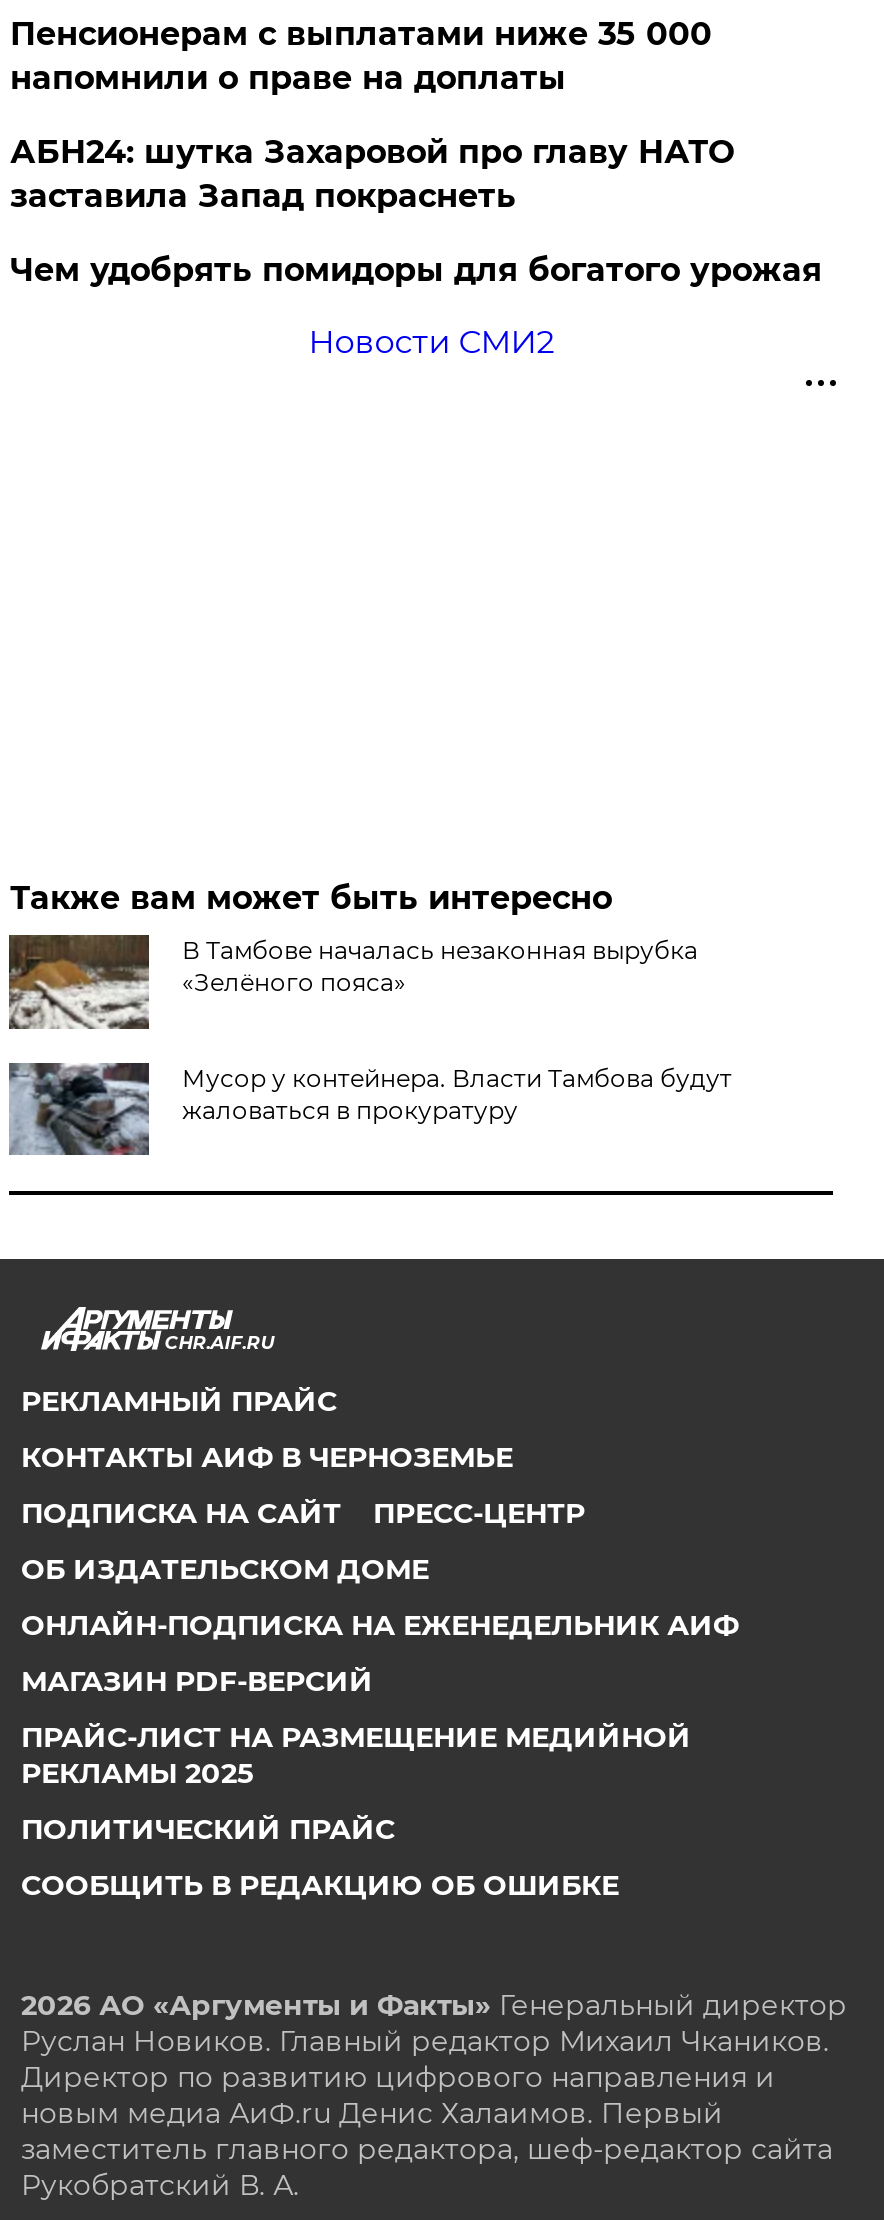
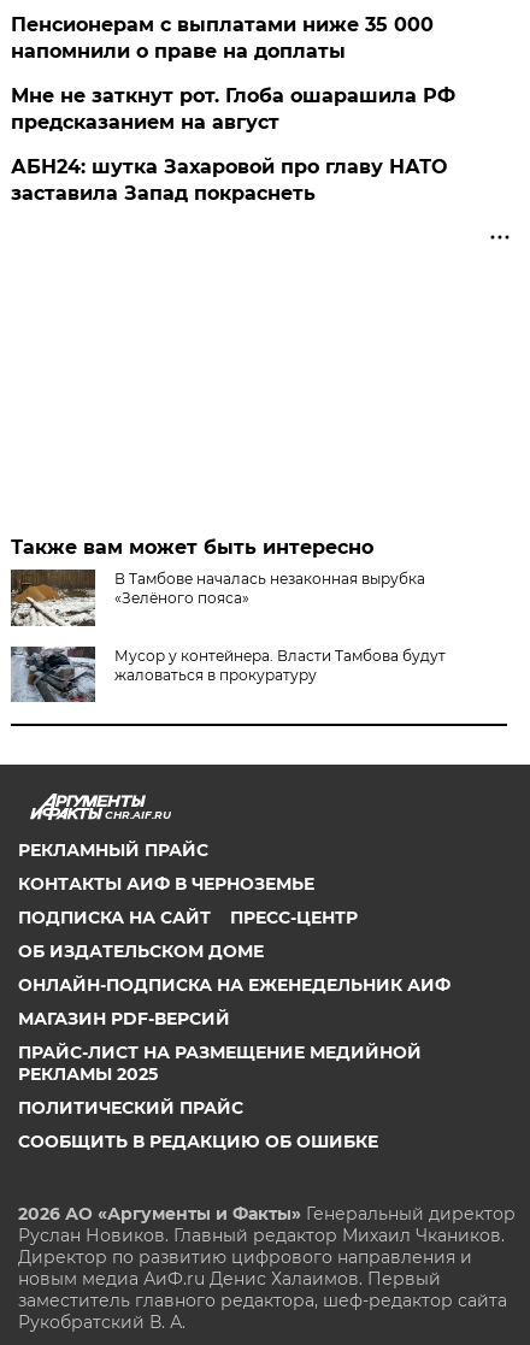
none -> [11,84,456,134] Мне не заткнут рот. Глоба ошарашила РФ | предсказанием на август
moved [10,133,734,215] -> [11,155,447,205]: АБН24: шутка Захаровой про главу НАТО | заставила Запад покраснеть
[10,251,822,361] Чем удобрять помидоры для богатого урожая | Новости СМИ2 -> none

